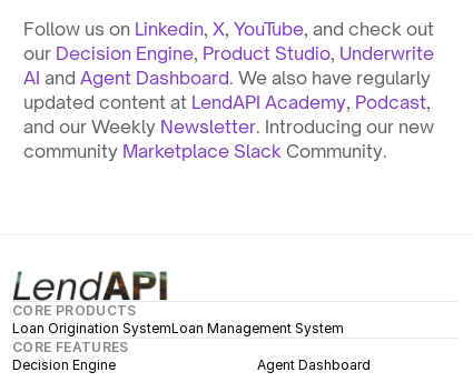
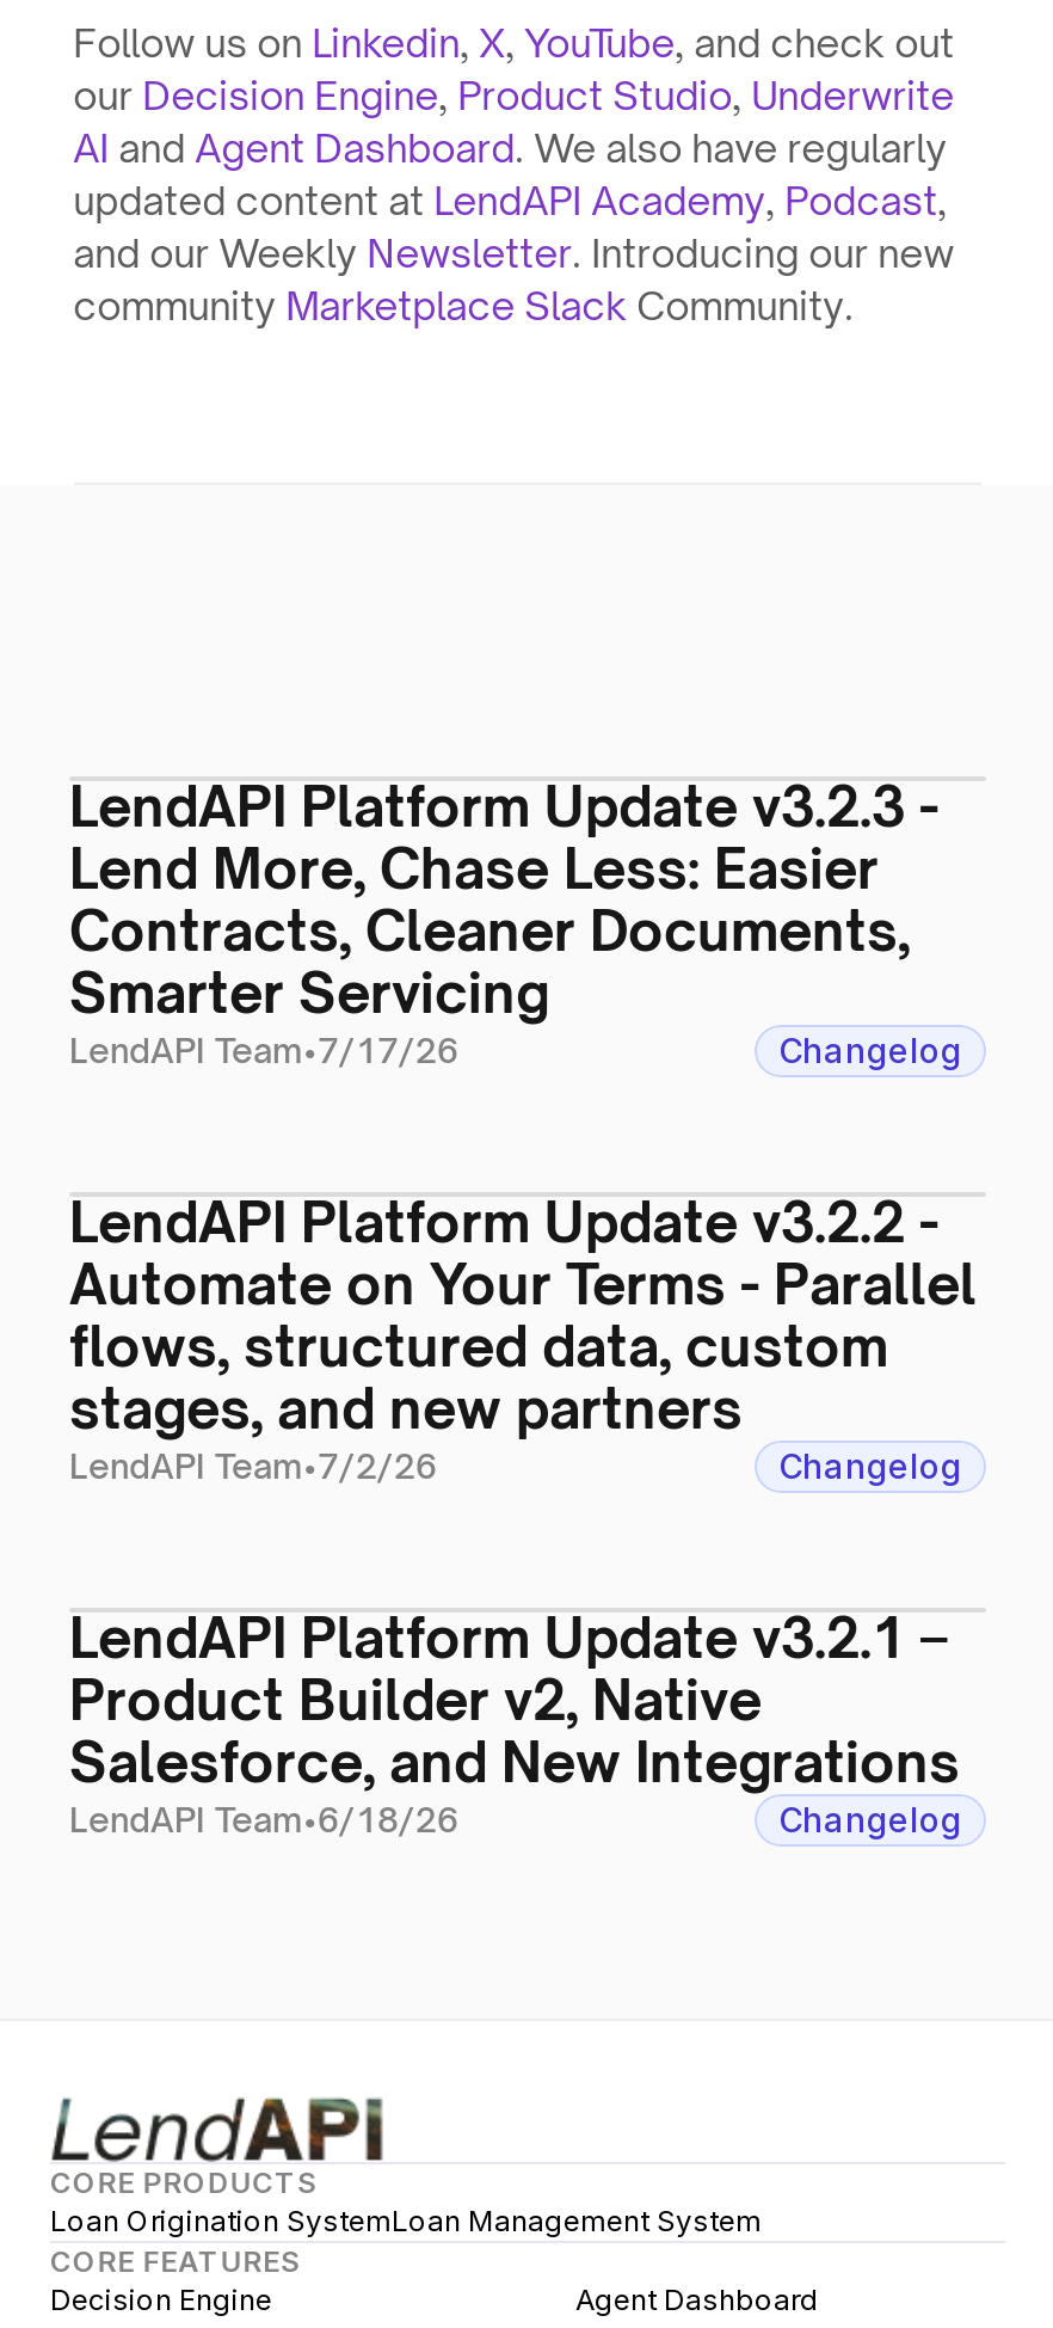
none -> [69,774,977,1839] LendAPI Platform Update v3.2.3 - | Lend More, Chase Less: Easier | Contracts, Cleaner Documents, | Smarter Servicing | LendAPI Team•7/17/26 | Changelog | LendAPI Platform Update v3.2.2 - | Automate on Your Terms - Parallel | flows, structured data, custom | stages, and new partners | LendAPI Team•7/2/26 | Changelog | LendAPI Platform Update v3.2.1 – | Product Builder v2, Native | Salesforce, and New Integrations | LendAPI Team•6/18/26 | Changelog

